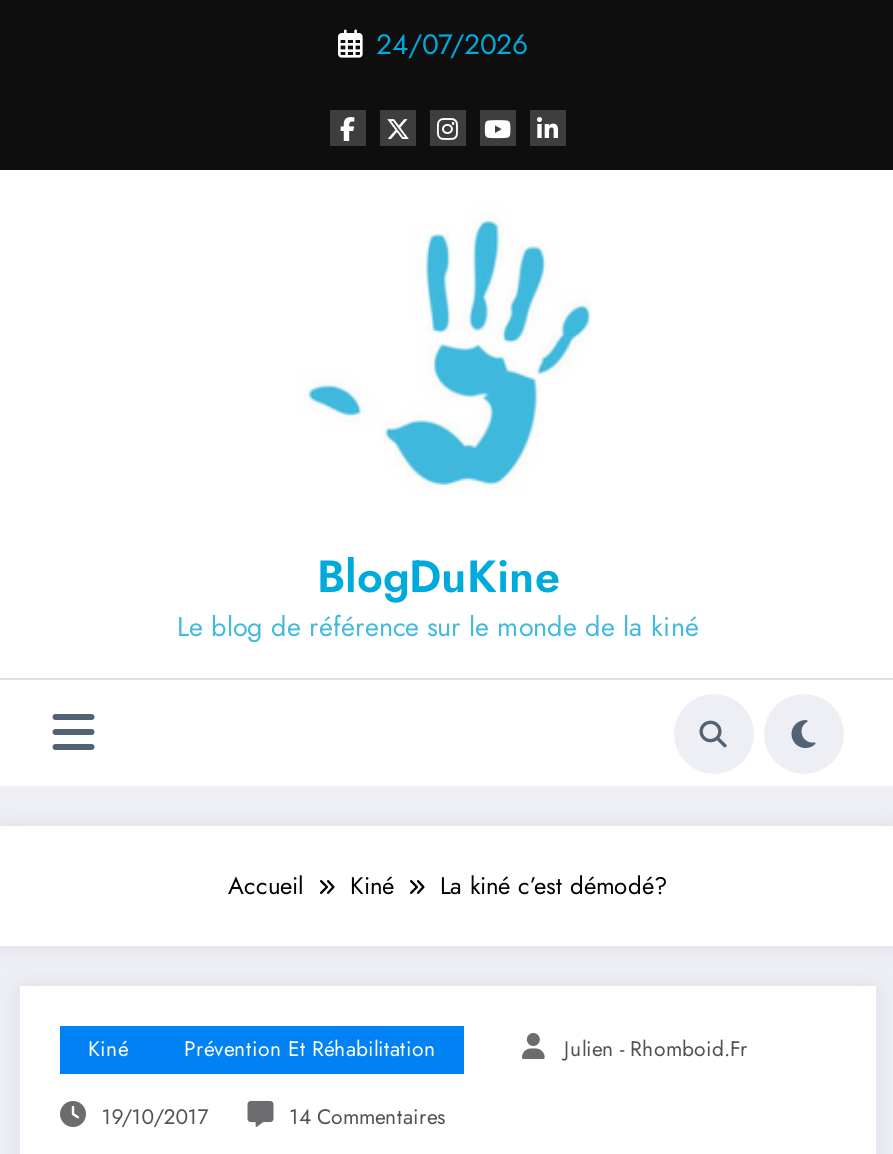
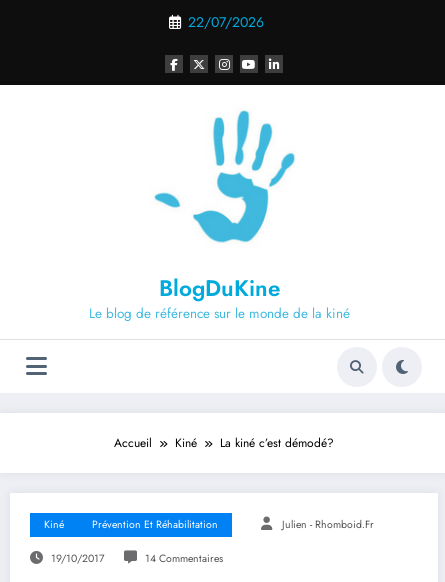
[376,24,528,64] 24/07/2026 -> [188,12,264,32] 22/07/2026

